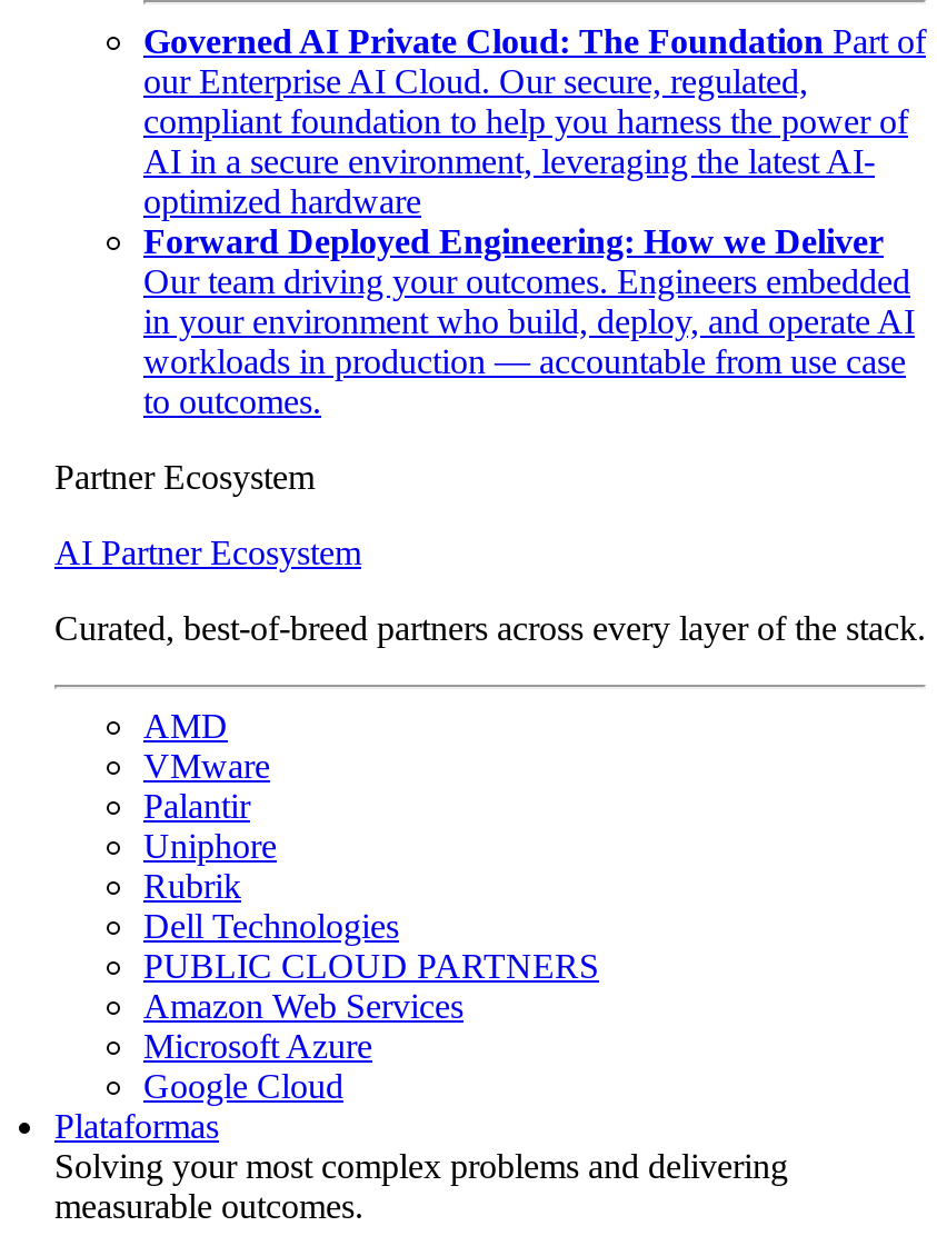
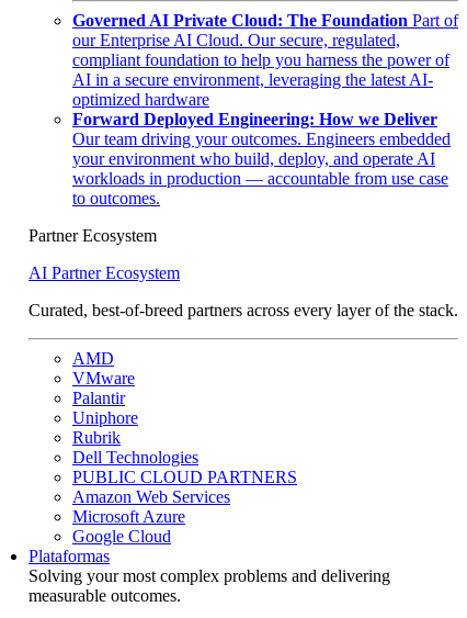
[143,303,915,341] in your environment who build, deploy, and operate AI -> [72,150,435,168] your environment who build, deploy, and operate AI

